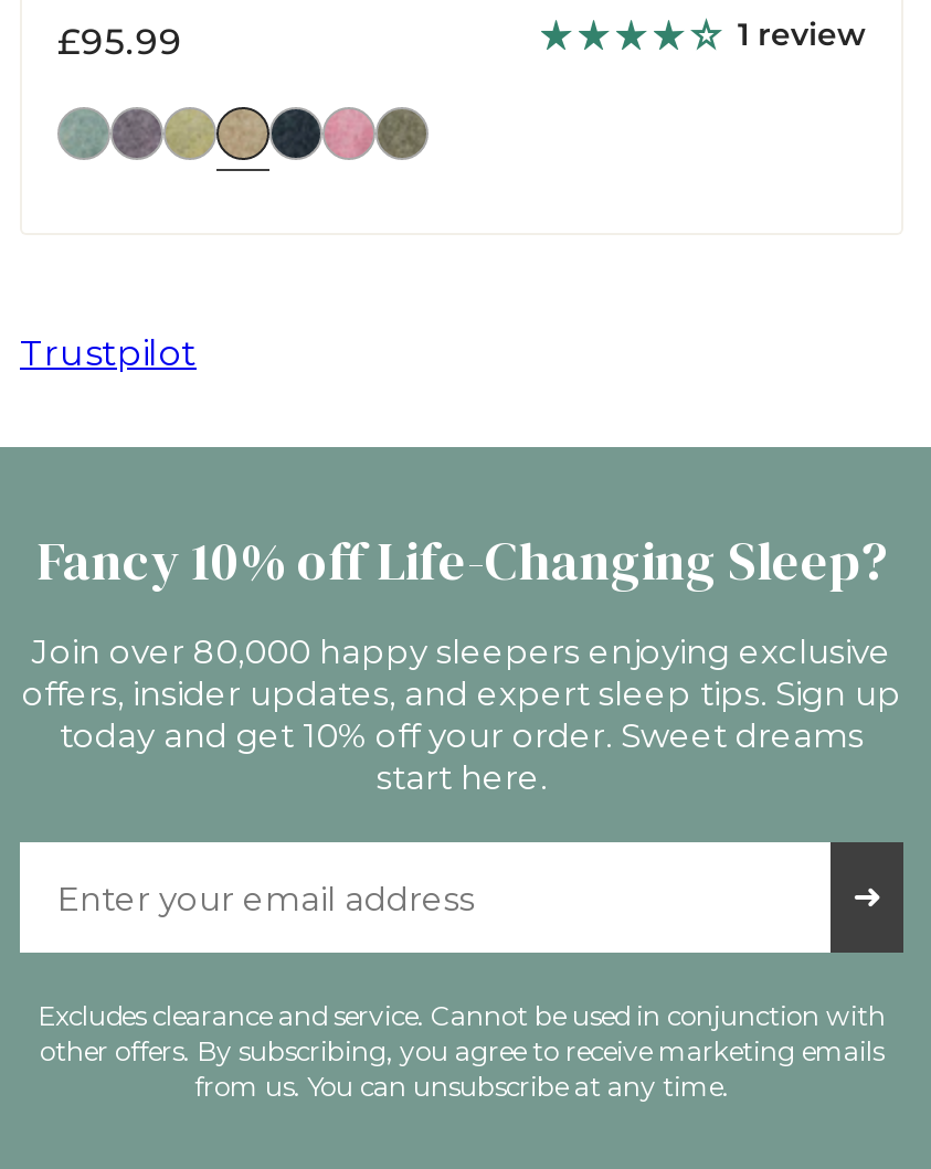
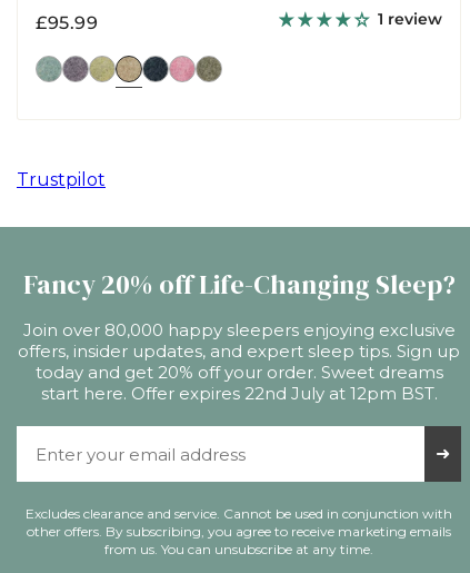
[36,524,887,597] Fancy 10% off Life-Changing Sleep? -> [23,266,455,303] Fancy 20% off Life-Changing Sleep?
[60,714,864,798] today and get 10% off your order. Sweet dreams | start here. -> [35,362,443,404] today and get 20% off your order. Sweet dreams | start here. Offer expires 22nd July at 12pm BST.

